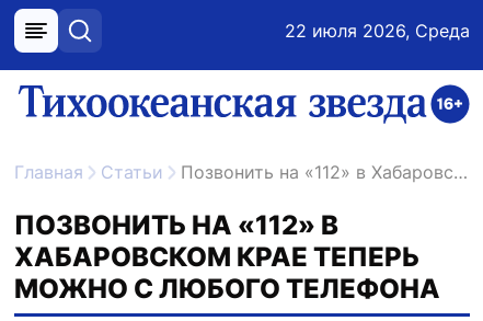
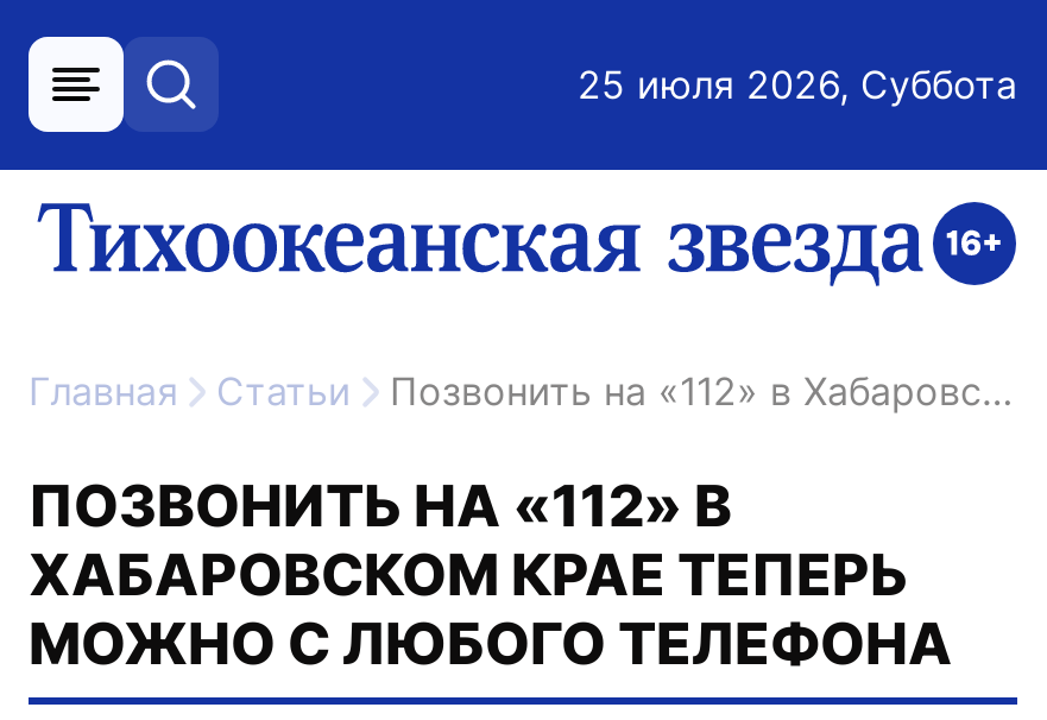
[285,20,470,42] 22 июля 2026, Среда -> [578,61,1017,108] 25 июля 2026, Суббота

